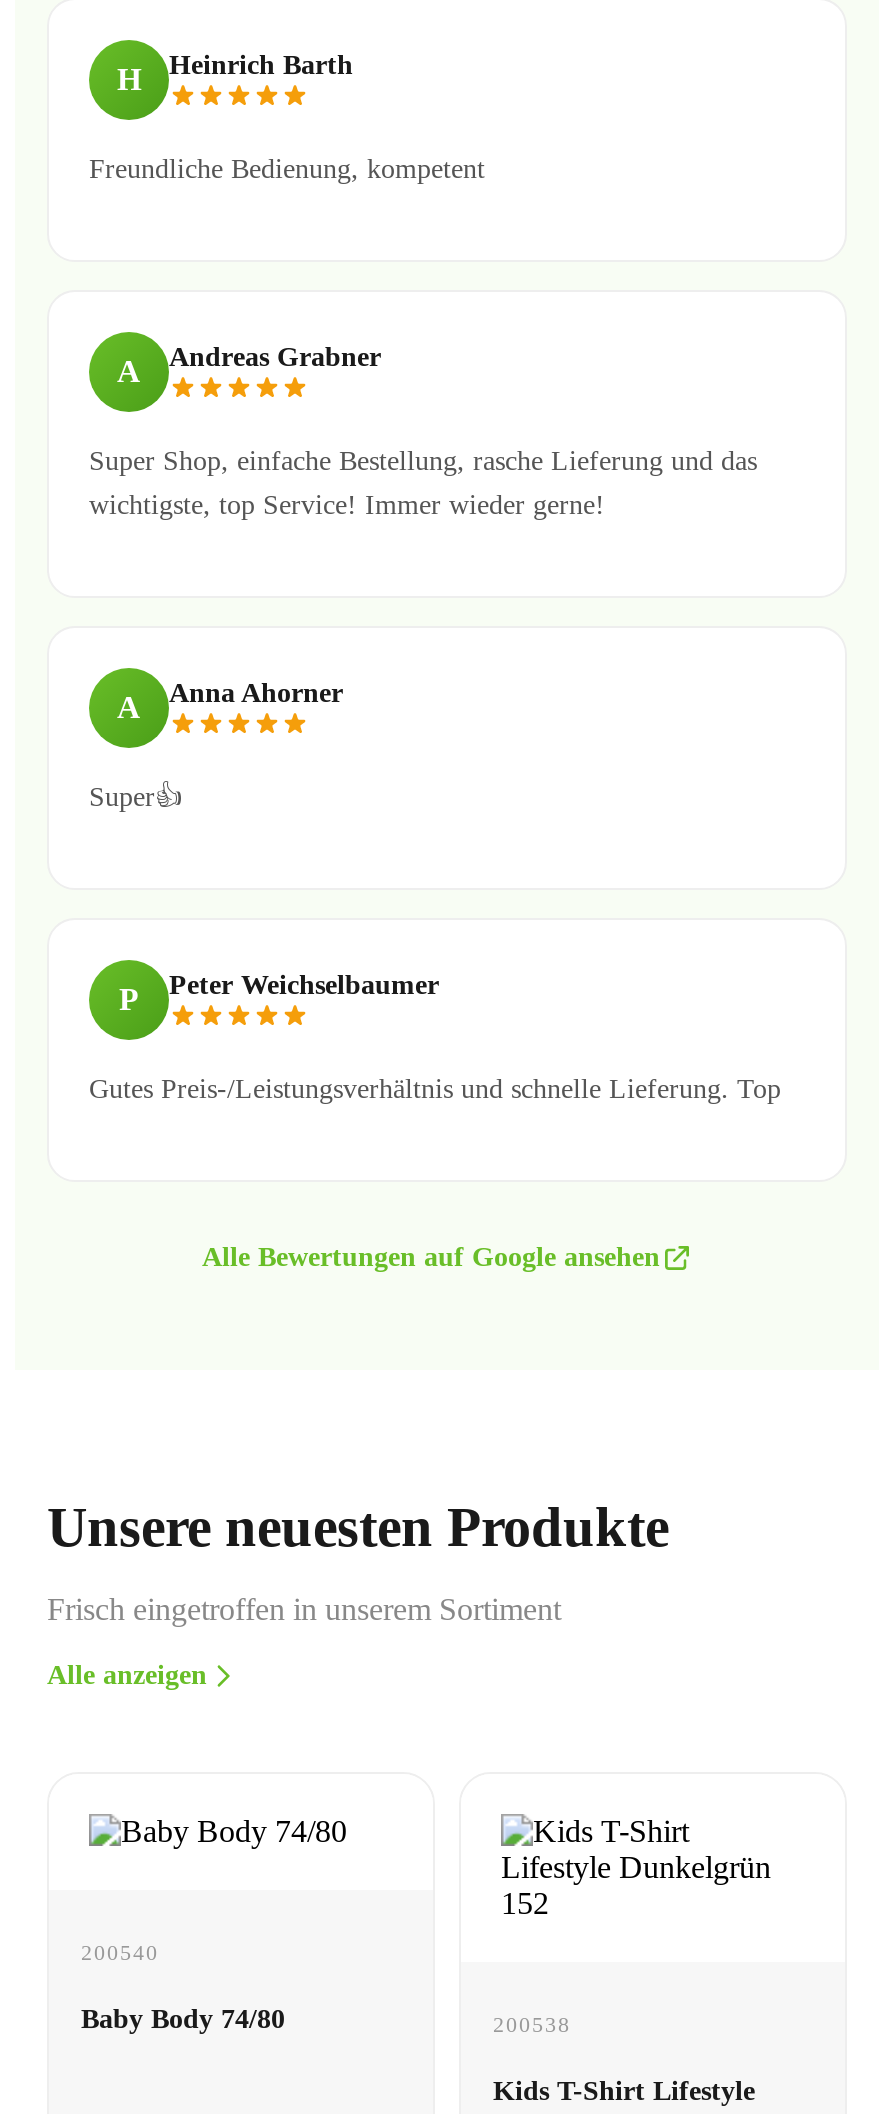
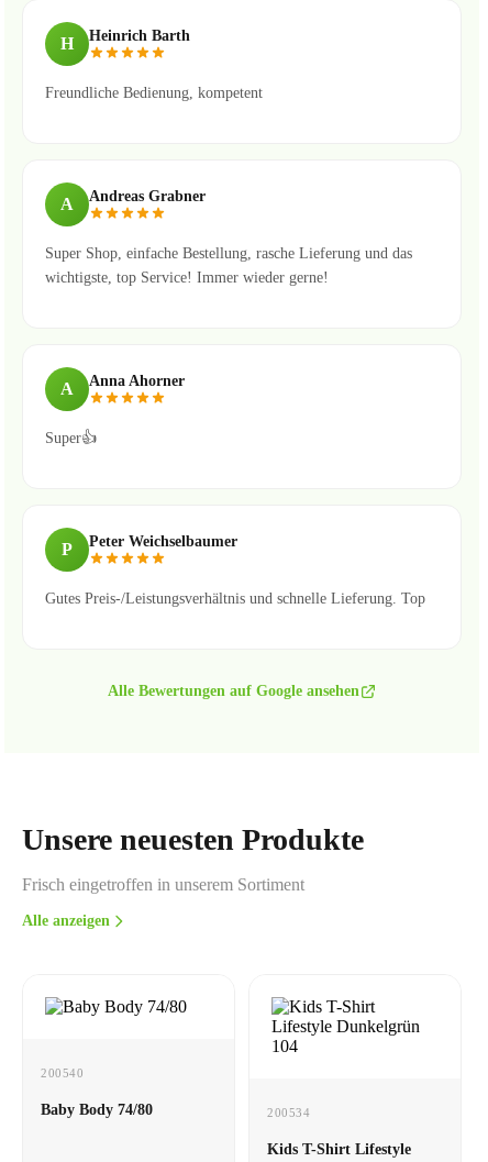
[493,2013,571,2037] 200538 -> [267,1106,310,1120] 200534

